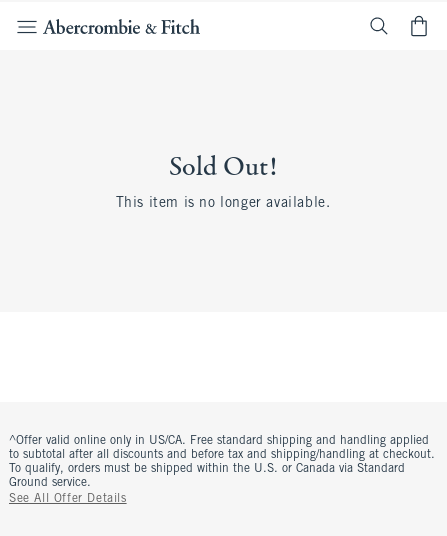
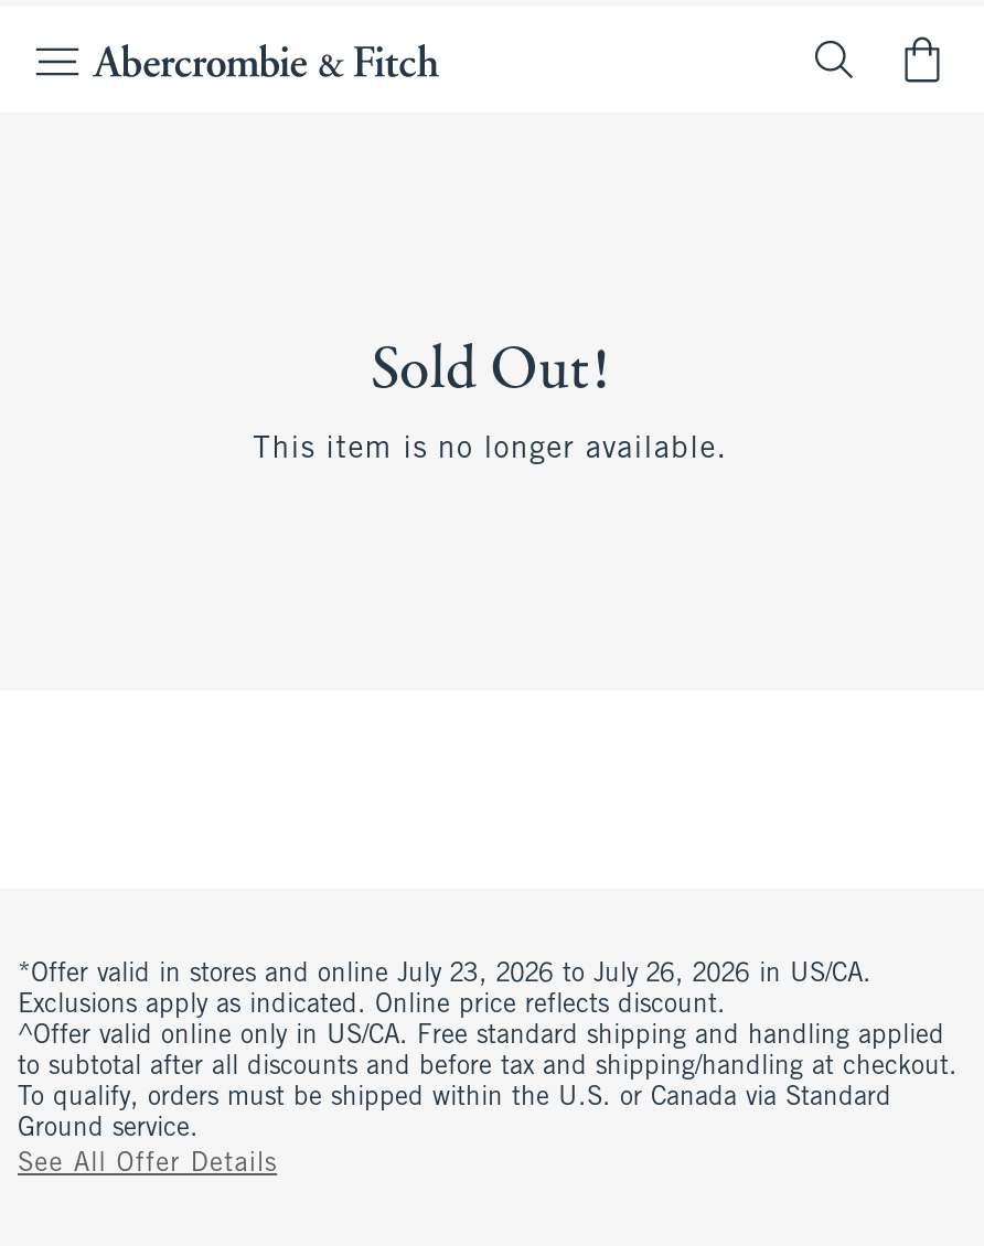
none -> [18,962,871,1019] *Offer valid in stores and online July 23, 2026 to July 26, 2026 in US/CA. | Exclusions apply as indicated. Online price reflects discount.

